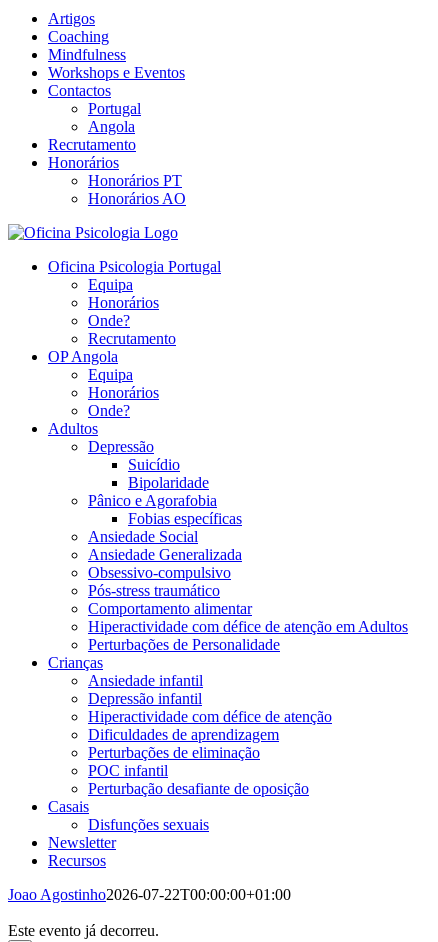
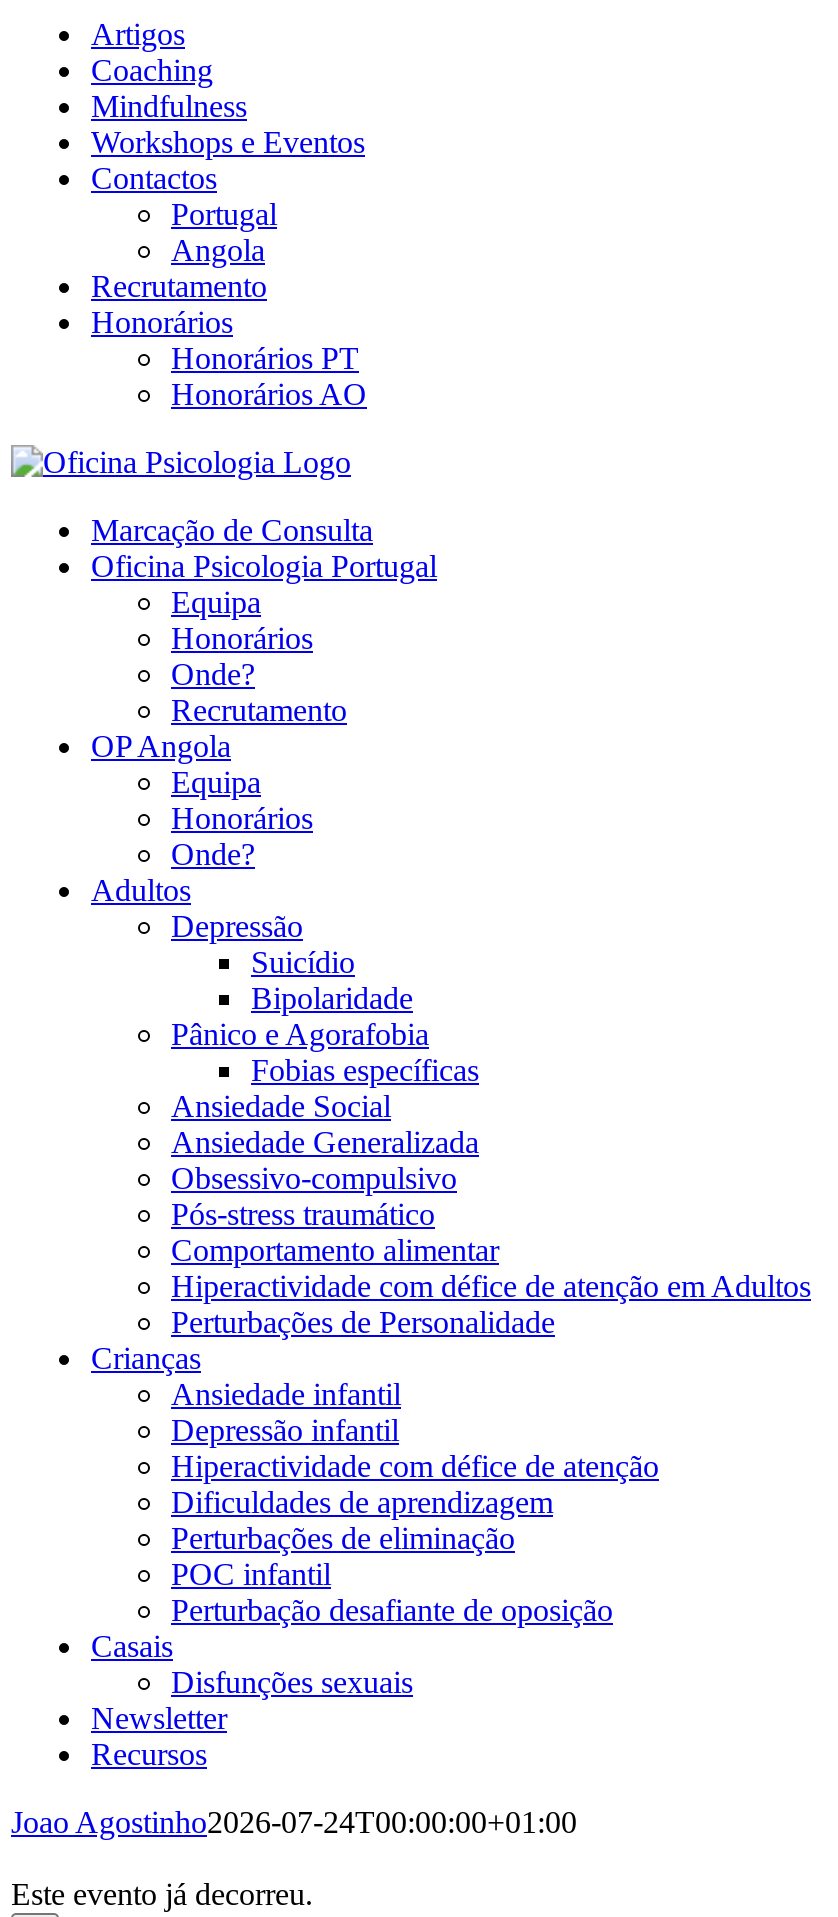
none -> [91,513,373,547] Marcação de Consulta
[8,886,291,903] Joao Agostinho2026-07-22T00:00:00+01:00 -> [11,1805,577,1839] Joao Agostinho2026-07-24T00:00:00+01:00

